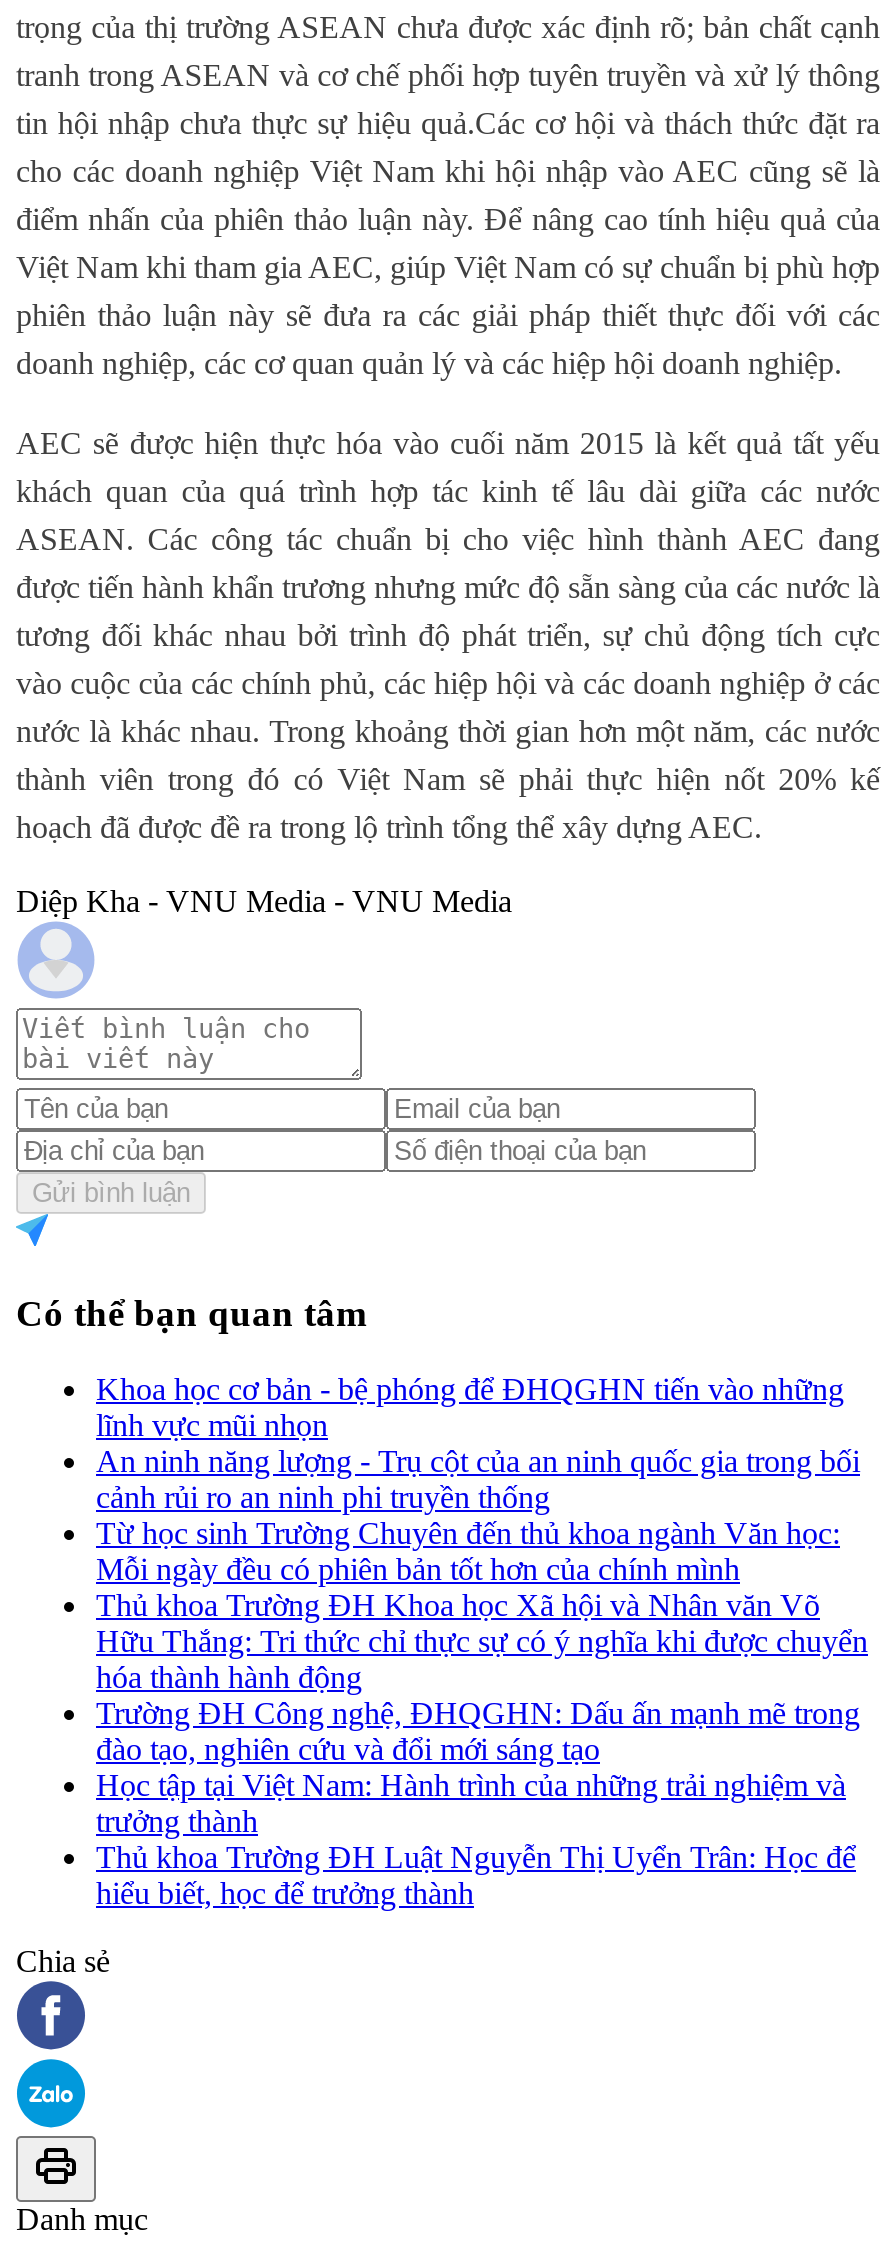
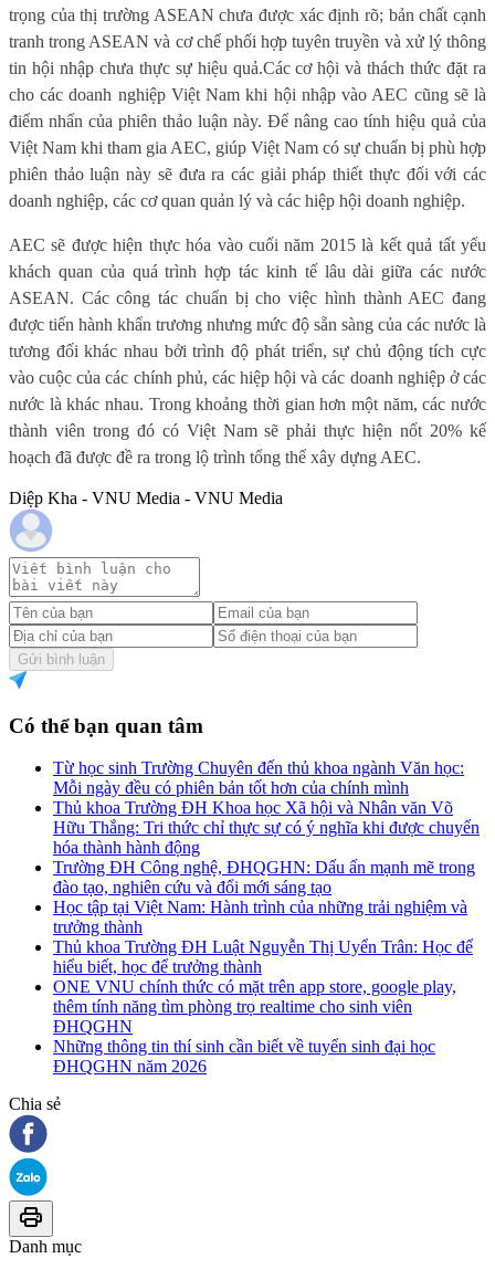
[96,1372,860,1514] Khoa học cơ bản - bệ phóng để ĐHQGHN tiến vào những | lĩnh vực mũi nhọn | An ninh năng lượng - Trụ cột của an ninh quốc gia trong bối | cảnh rủi ro an ninh phi truyền thống -> none
moved [96,1516,868,1910] -> [53,759,480,976]: Từ học sinh Trường Chuyên đến thủ khoa ngành Văn học: | Mỗi ngày đều có phiên bản tốt hơn của chính mình | Thủ khoa Trường ĐH Khoa học Xã hội và Nhân văn Võ | ... | Thủ khoa Trường ĐH Luật Nguyễn Thị Uyển Trân: Học để | hiểu biết, học để trưởng thành
none -> [53,977,456,1076] ONE VNU chính thức có mặt trên app store, google play, | thêm tính năng tìm phòng trọ realtime cho sinh viên | ĐHQGHN | Những thông tin thí sinh cần biết về tuyển sinh đại học | ĐHQGHN năm 2026

